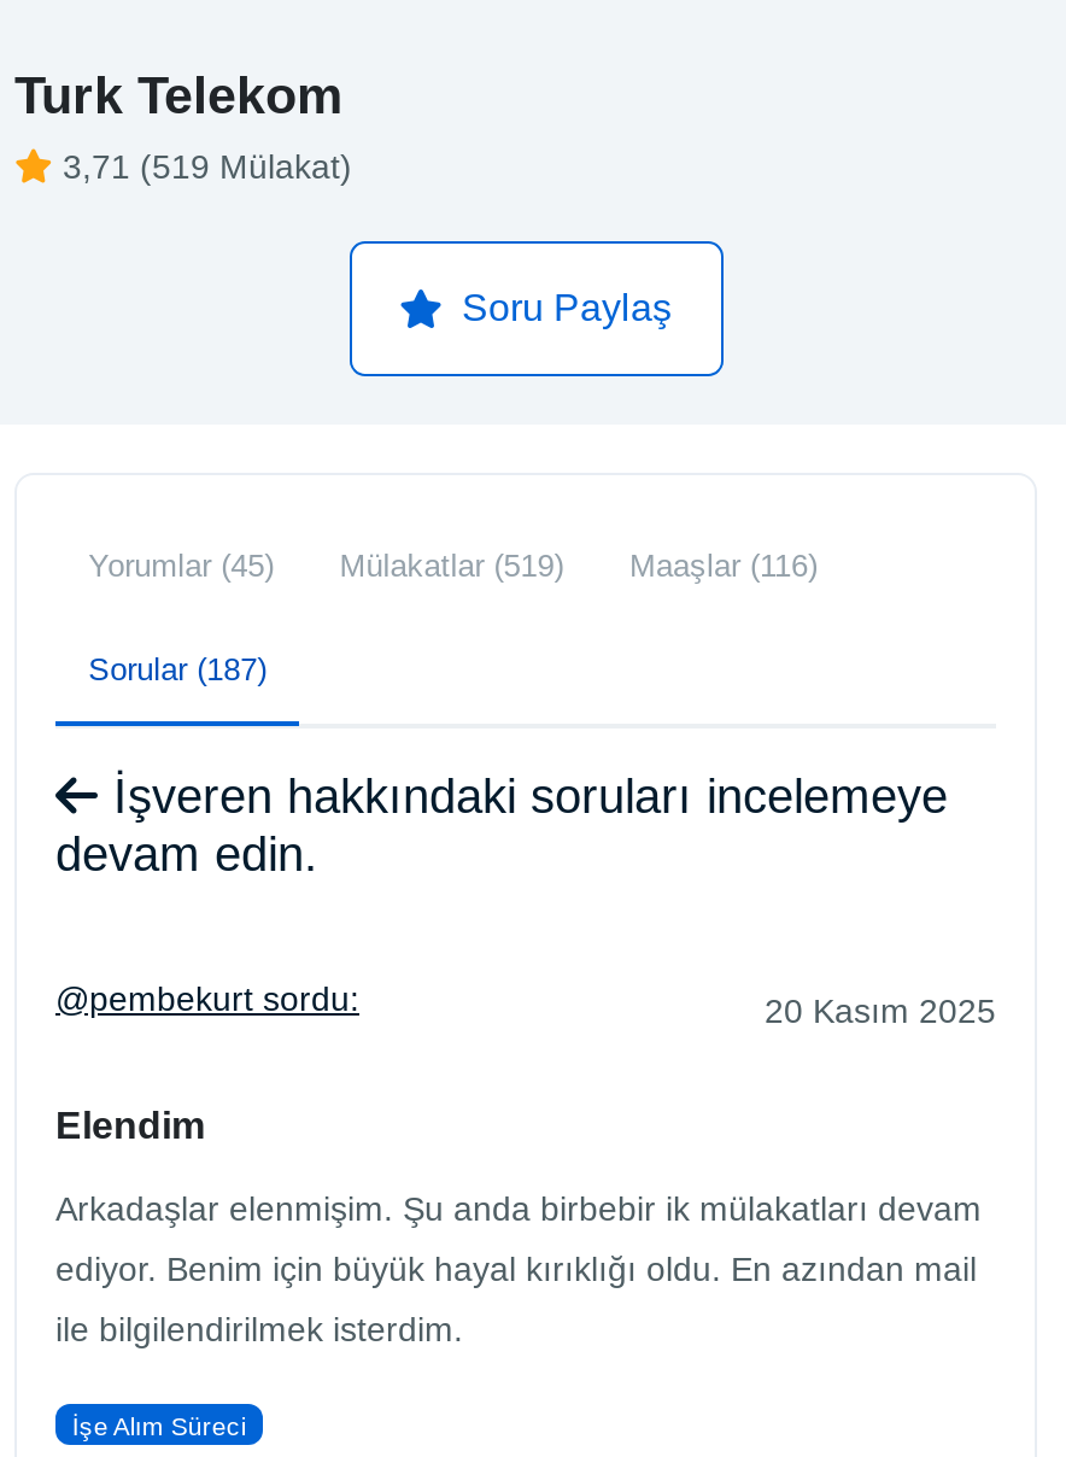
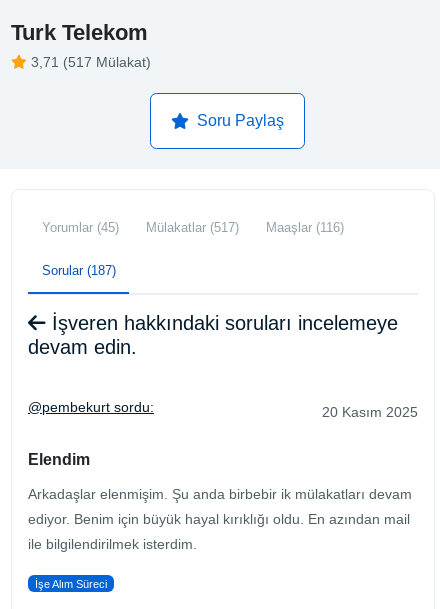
[63,146,352,185] 3,71 (519 Mülakat) -> [31,54,151,70] 3,71 (517 Mülakat)
[88,547,818,583] Yorumlar (45) Mülakatlar (519) Maaşlar (116) -> [42,220,344,235] Yorumlar (45) Mülakatlar (517) Maaşlar (116)

